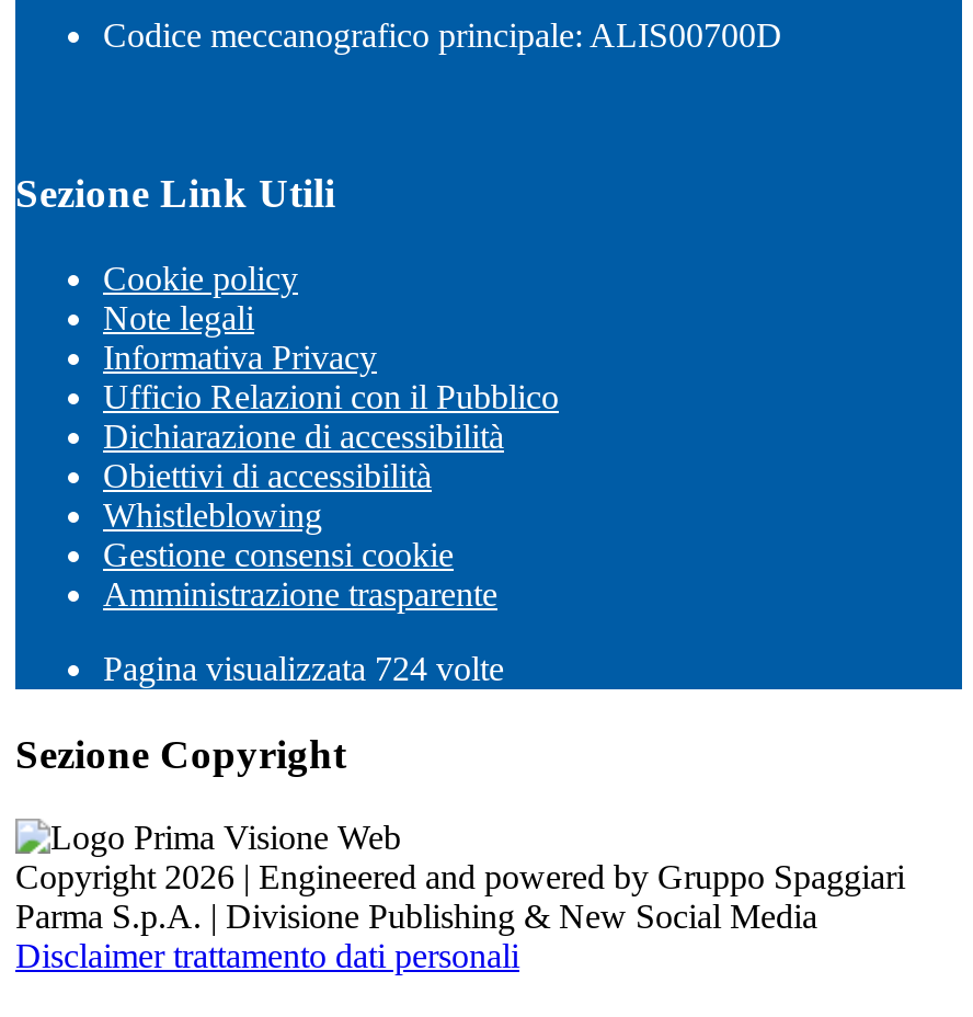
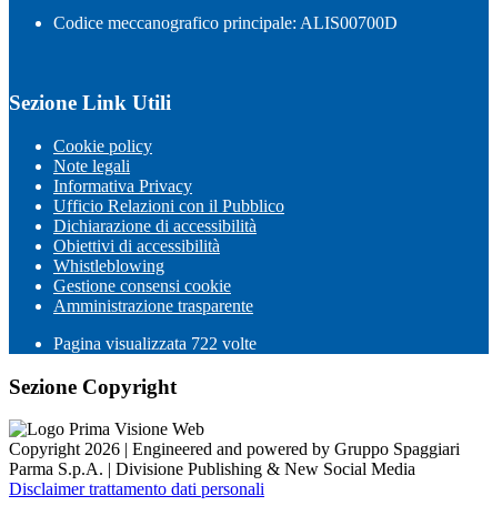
[103,650,504,687] Pagina visualizzata 724 volte -> [53,334,257,353] Pagina visualizzata 722 volte

